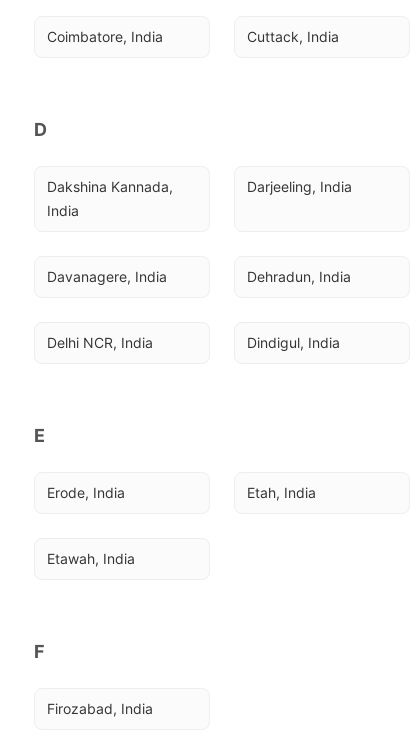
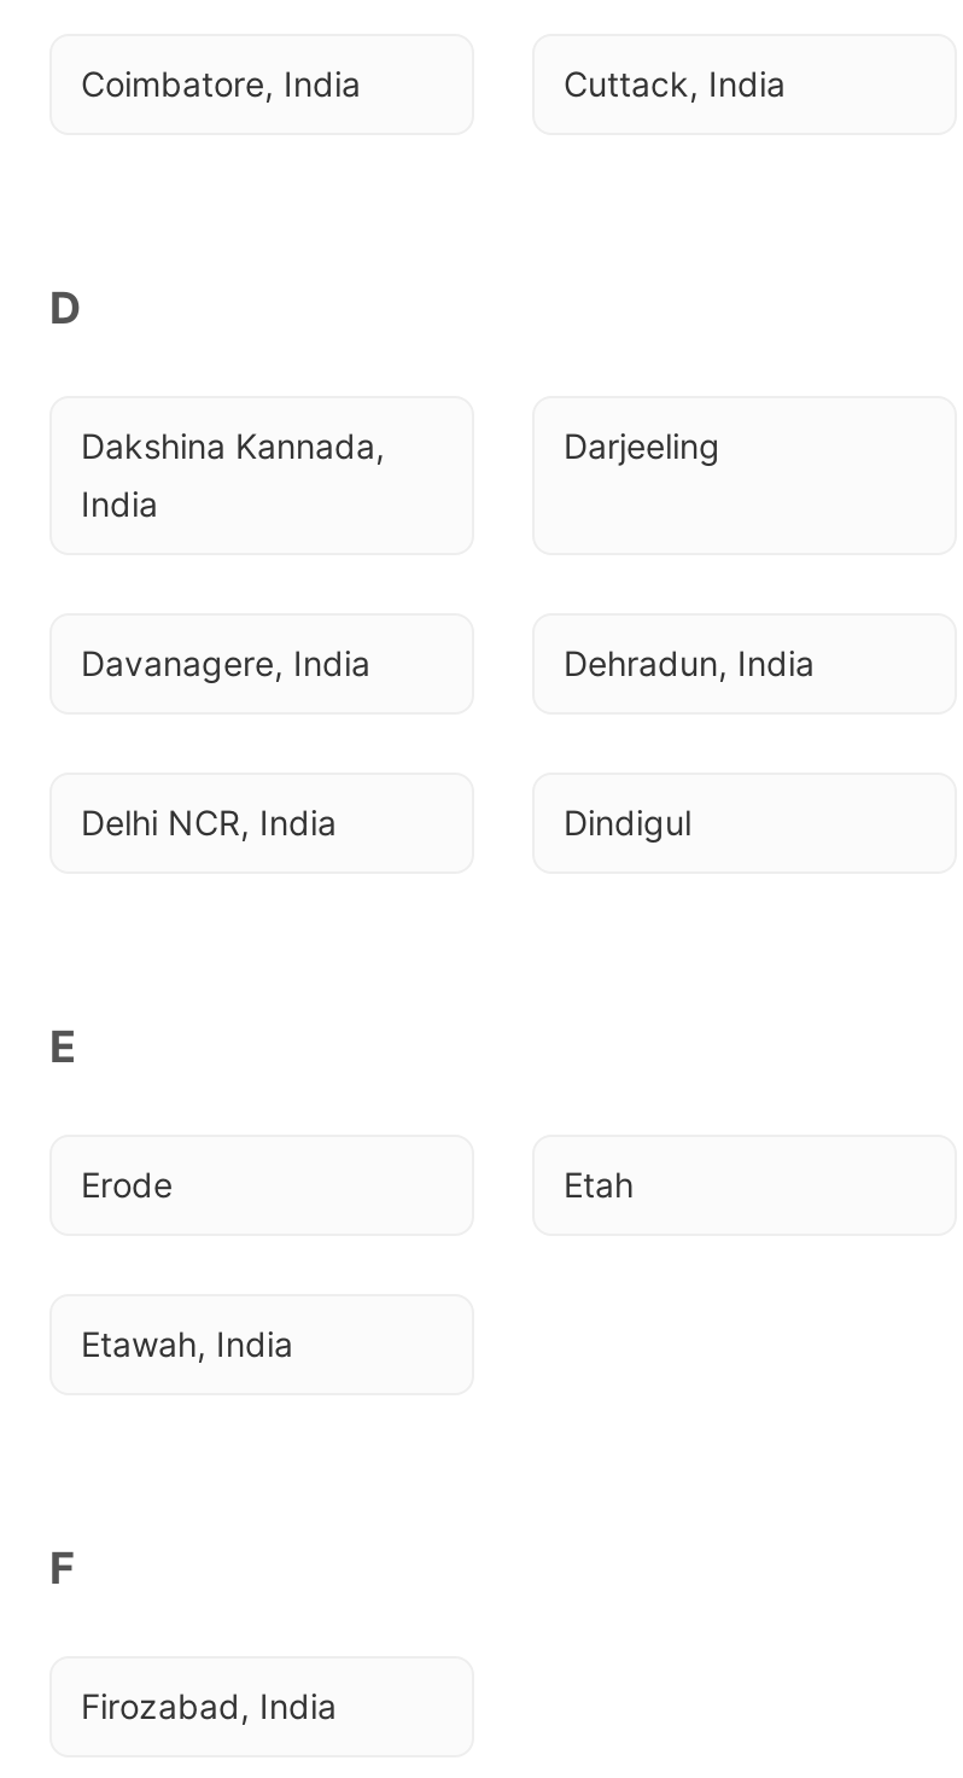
[247,178,352,195] Darjeeling, India -> [564,425,720,466] Darjeeling
[247,334,340,351] Dindigul, India -> [564,801,691,843] Dindigul
[47,484,316,501] Erode, India | Etah, India -> [81,1164,634,1205] Erode | Etah

